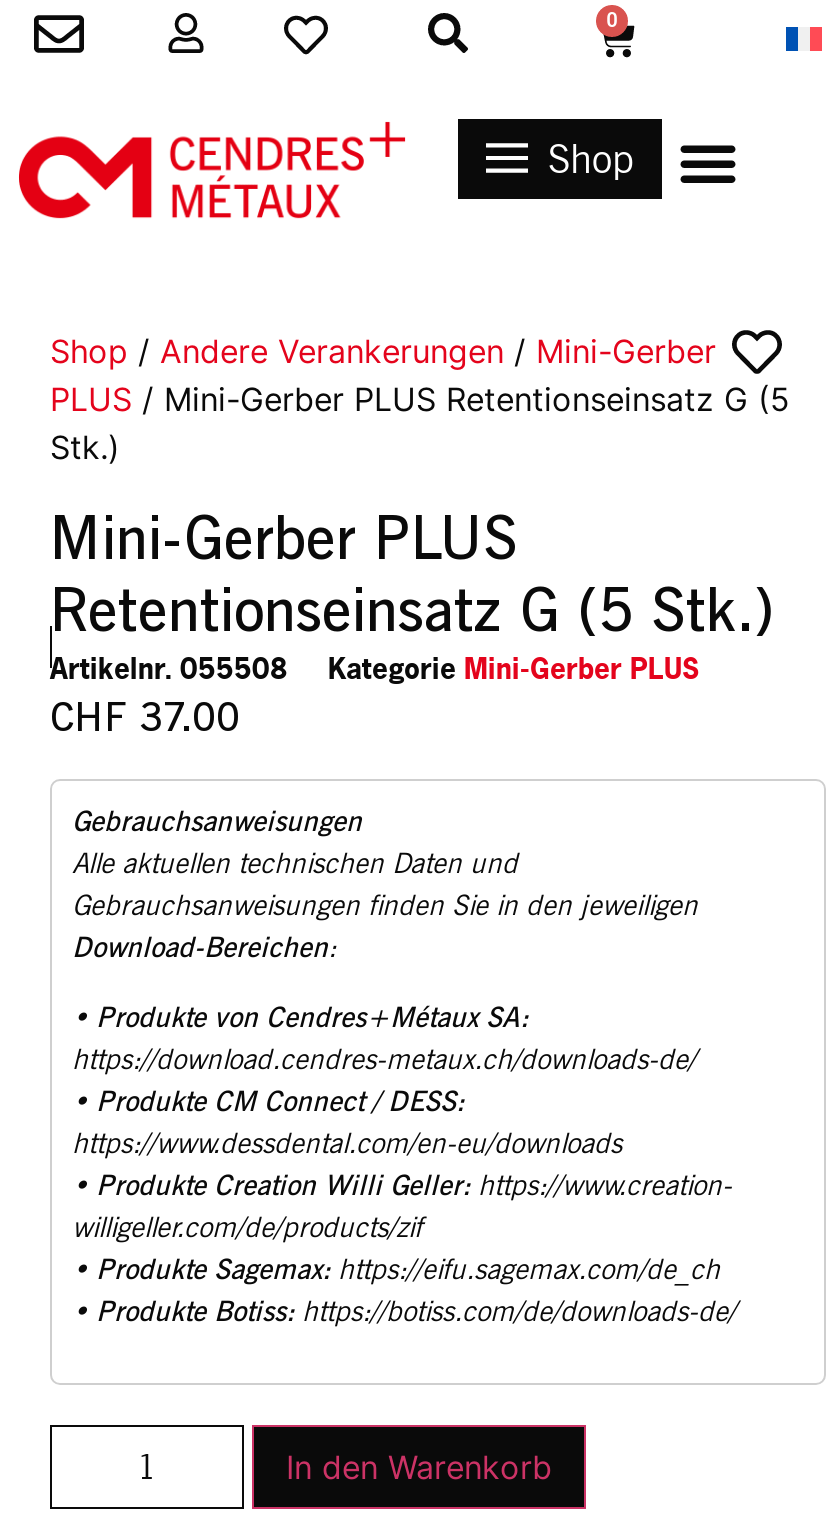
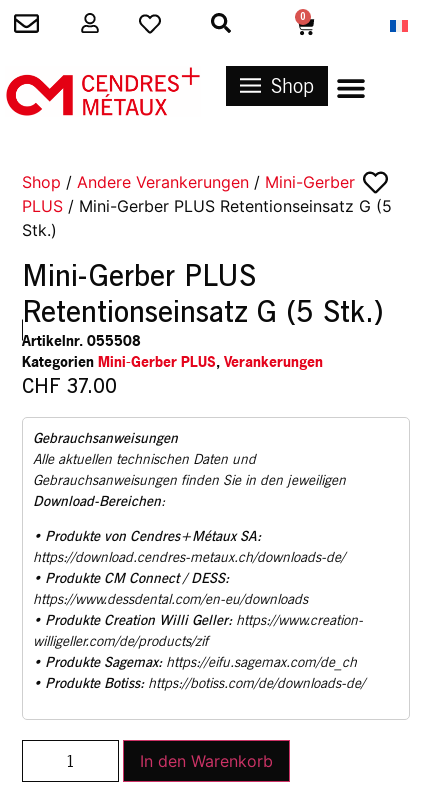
[328,650,700,688] Kategorie Mini-Gerber PLUS -> [22,352,323,371] Kategorien Mini-Gerber PLUS, Verankerungen

